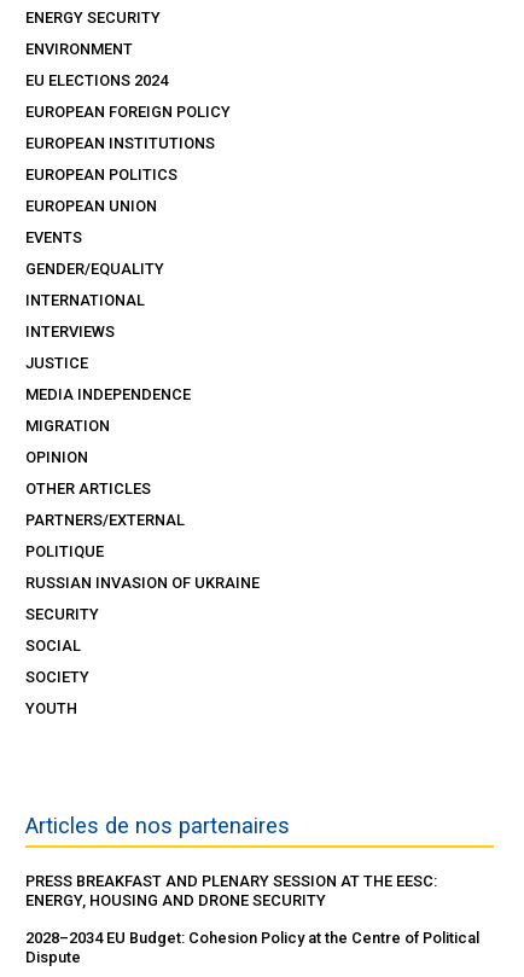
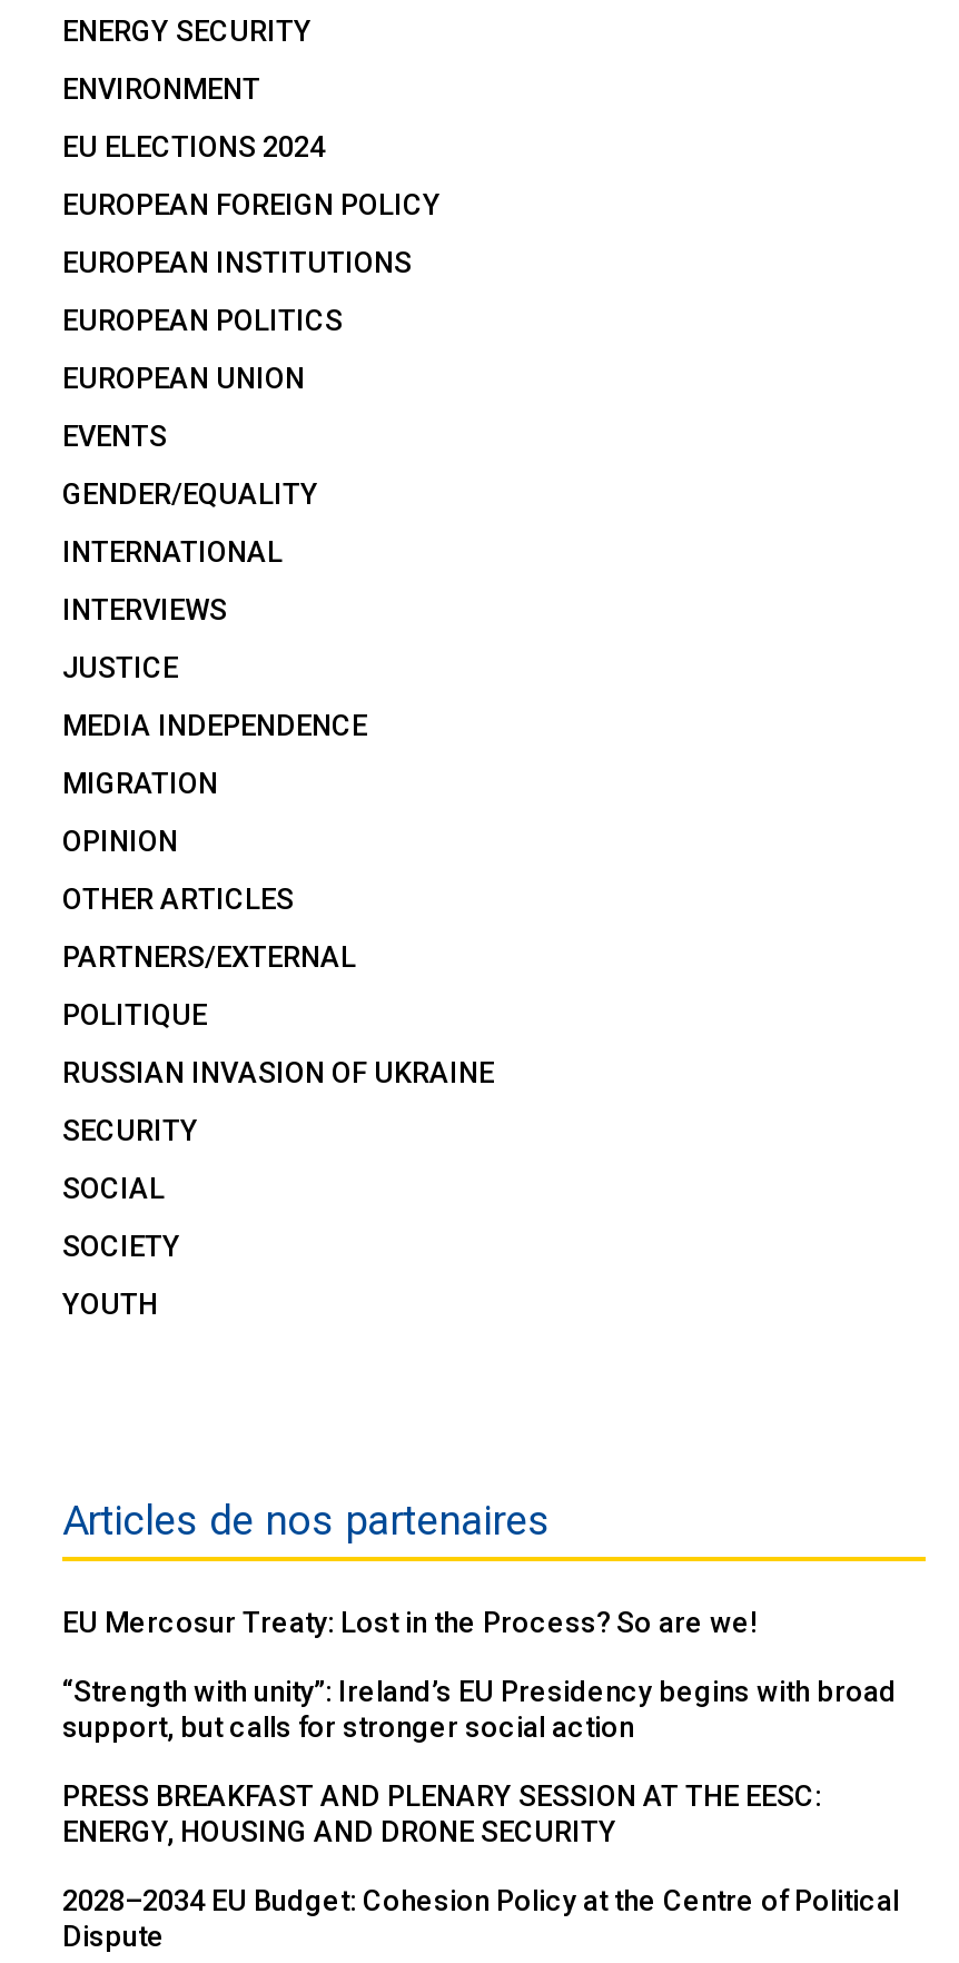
none -> [62,1605,897,1743] EU Mercosur Treaty: Lost in the Process? So are we! | “Strength with unity”: Ireland’s EU Presidency begins with broad | support, but calls for stronger social action

